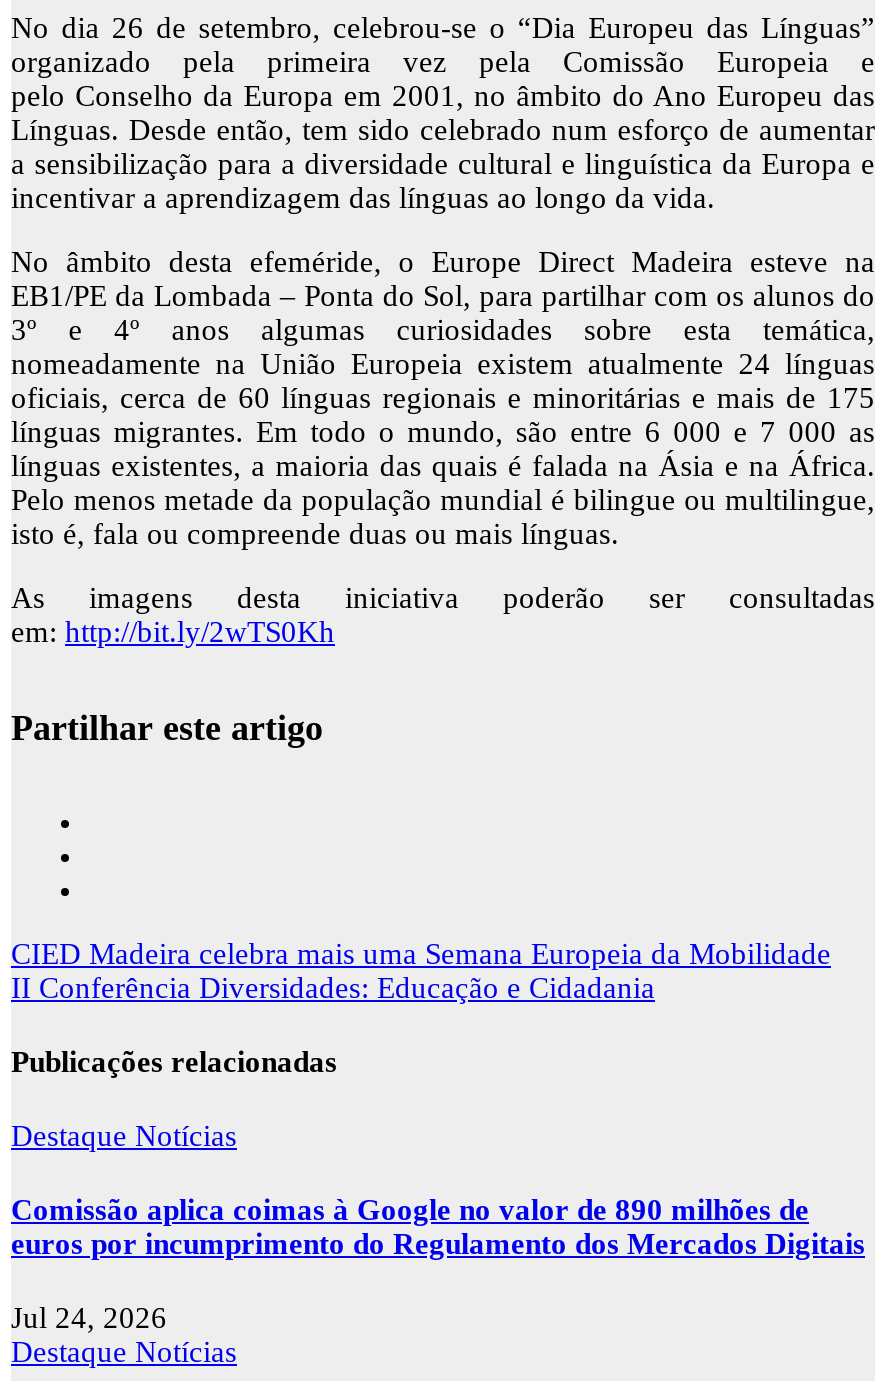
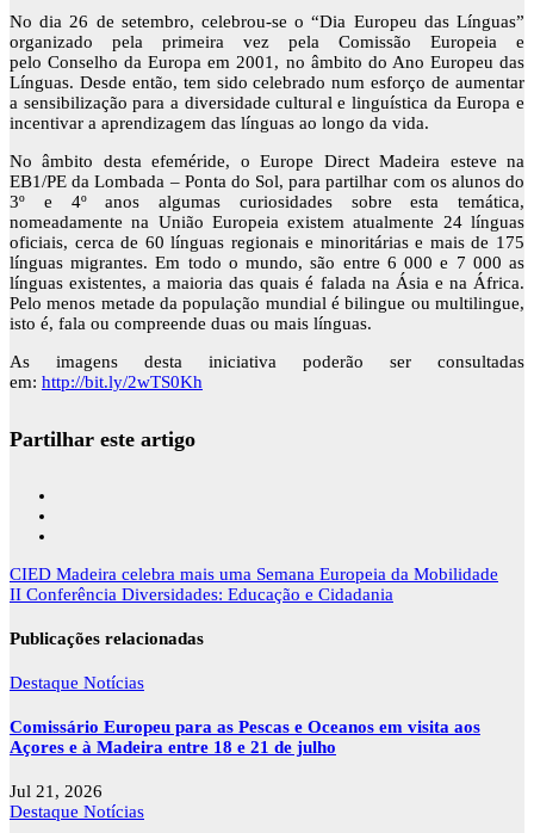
[11,1194,865,1260] Comissão aplica coimas à Google no valor de 890 milhões de | euros por incumprimento do Regulamento dos Mercados Digitais -> [10,717,480,757] Comissário Europeu para as Pescas e Oceanos em visita aos | Açores e à Madeira entre 18 e 21 de julho
[11,1302,167,1334] Jul 24, 2026 -> [10,782,103,801] Jul 21, 2026

